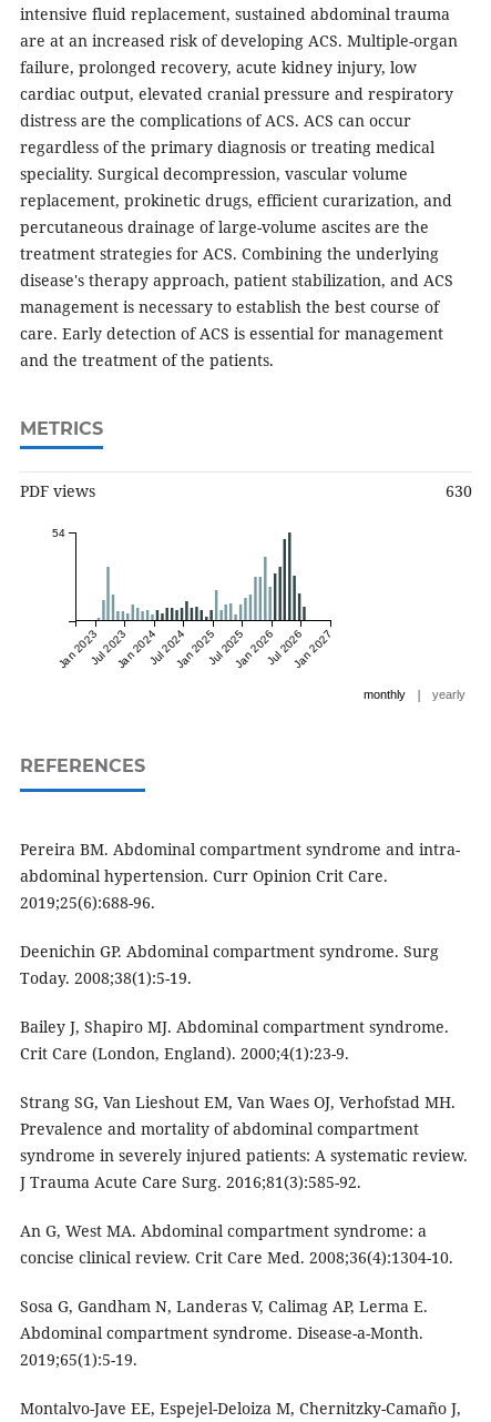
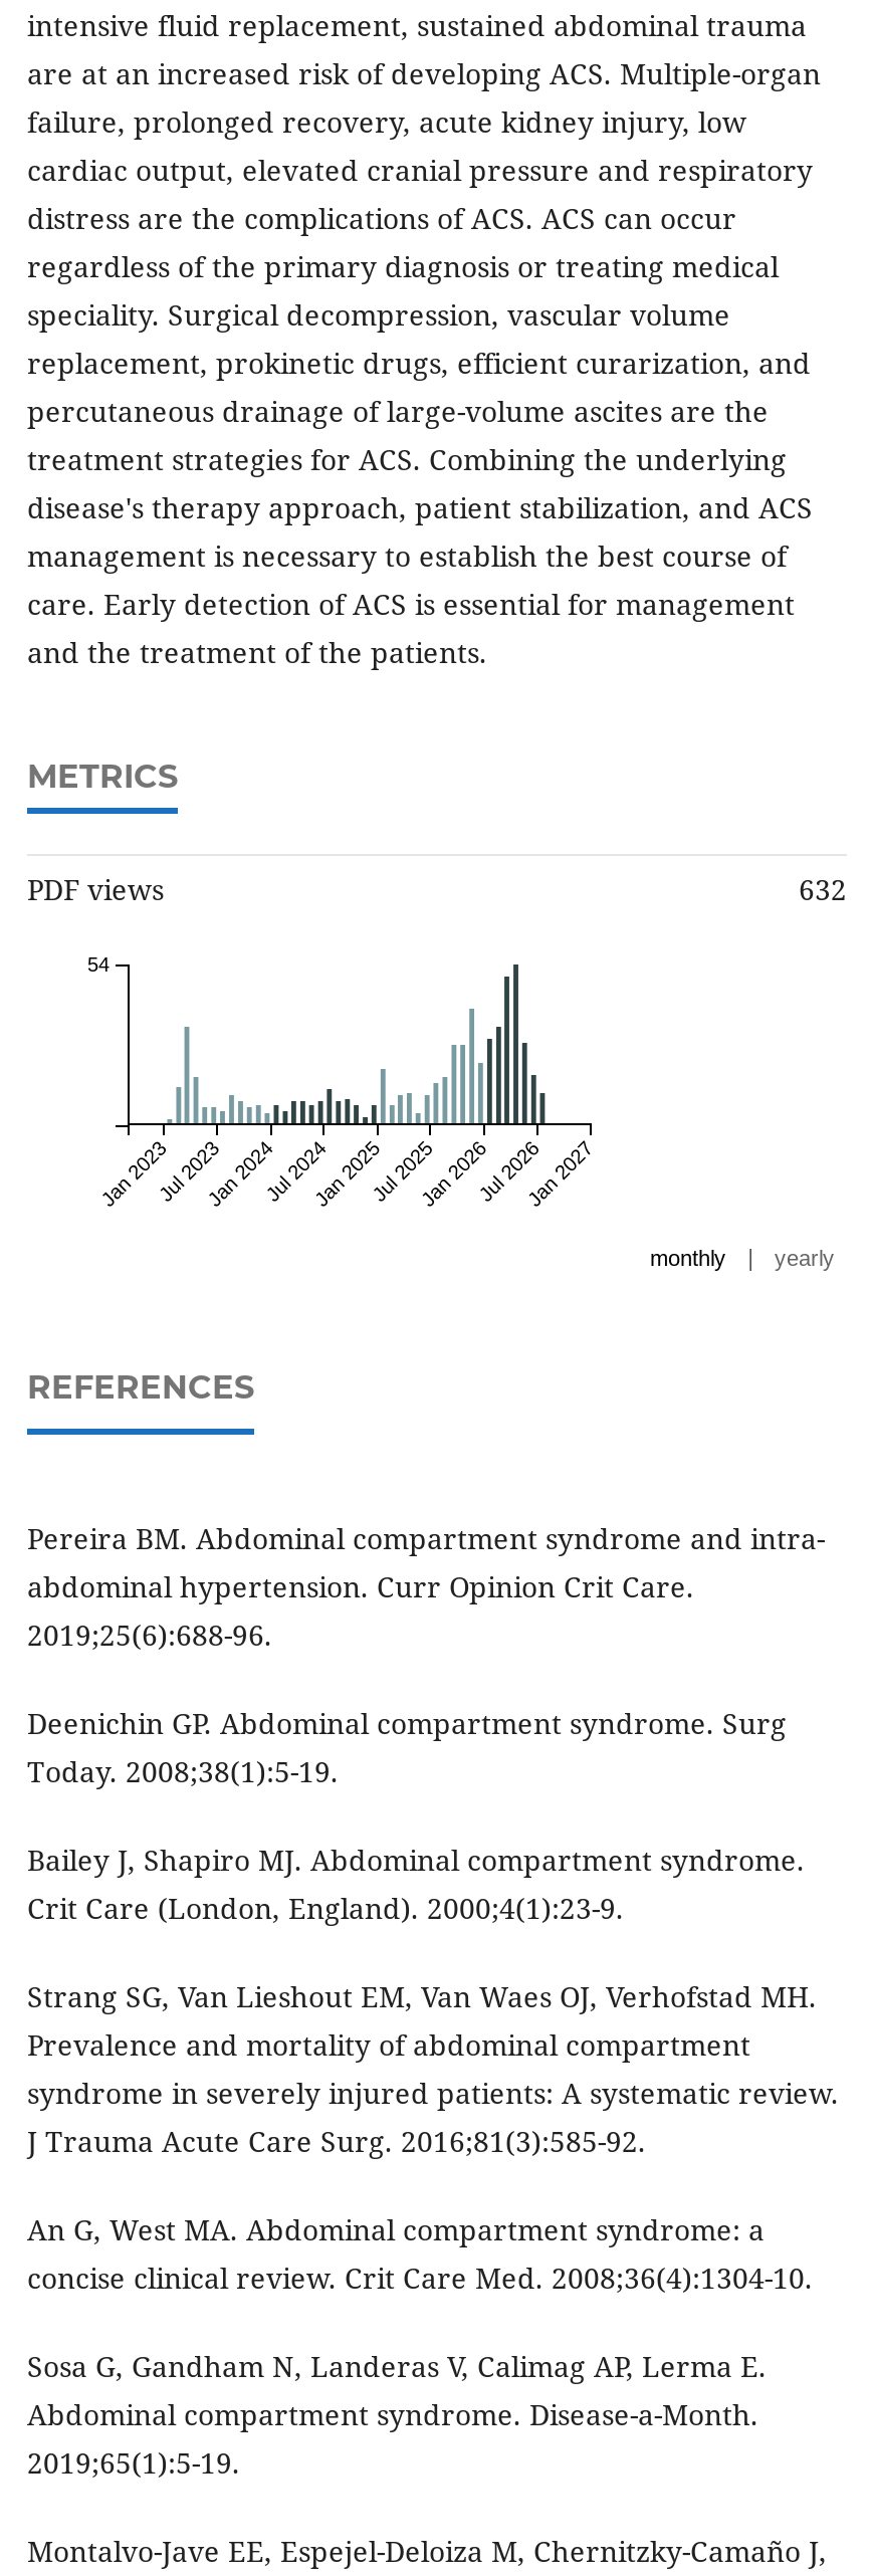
[446,481,472,502] 630 -> [799,871,847,909] 632

